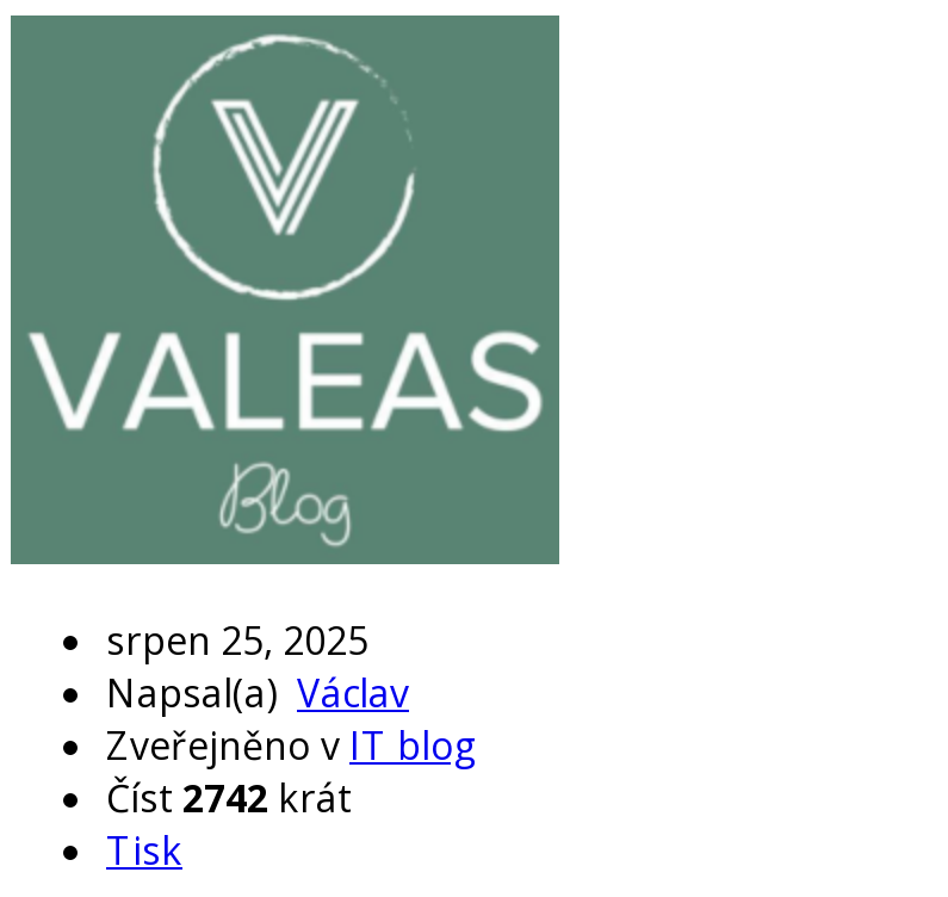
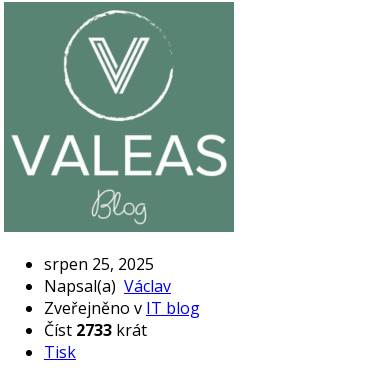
[106,772,352,824] Číst 2742 krát -> [44,319,147,341] Číst 2733 krát

